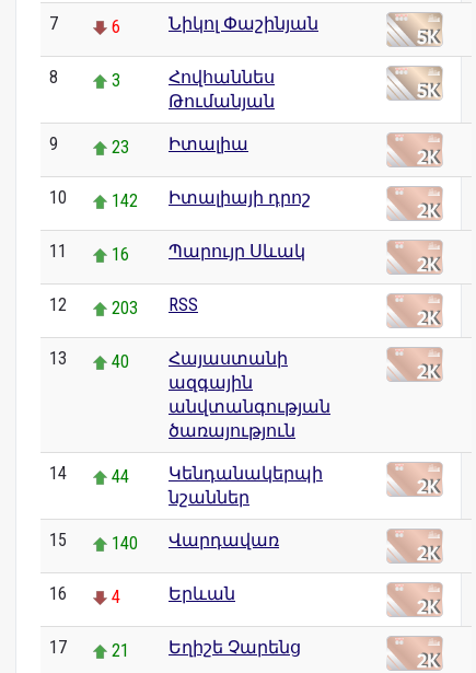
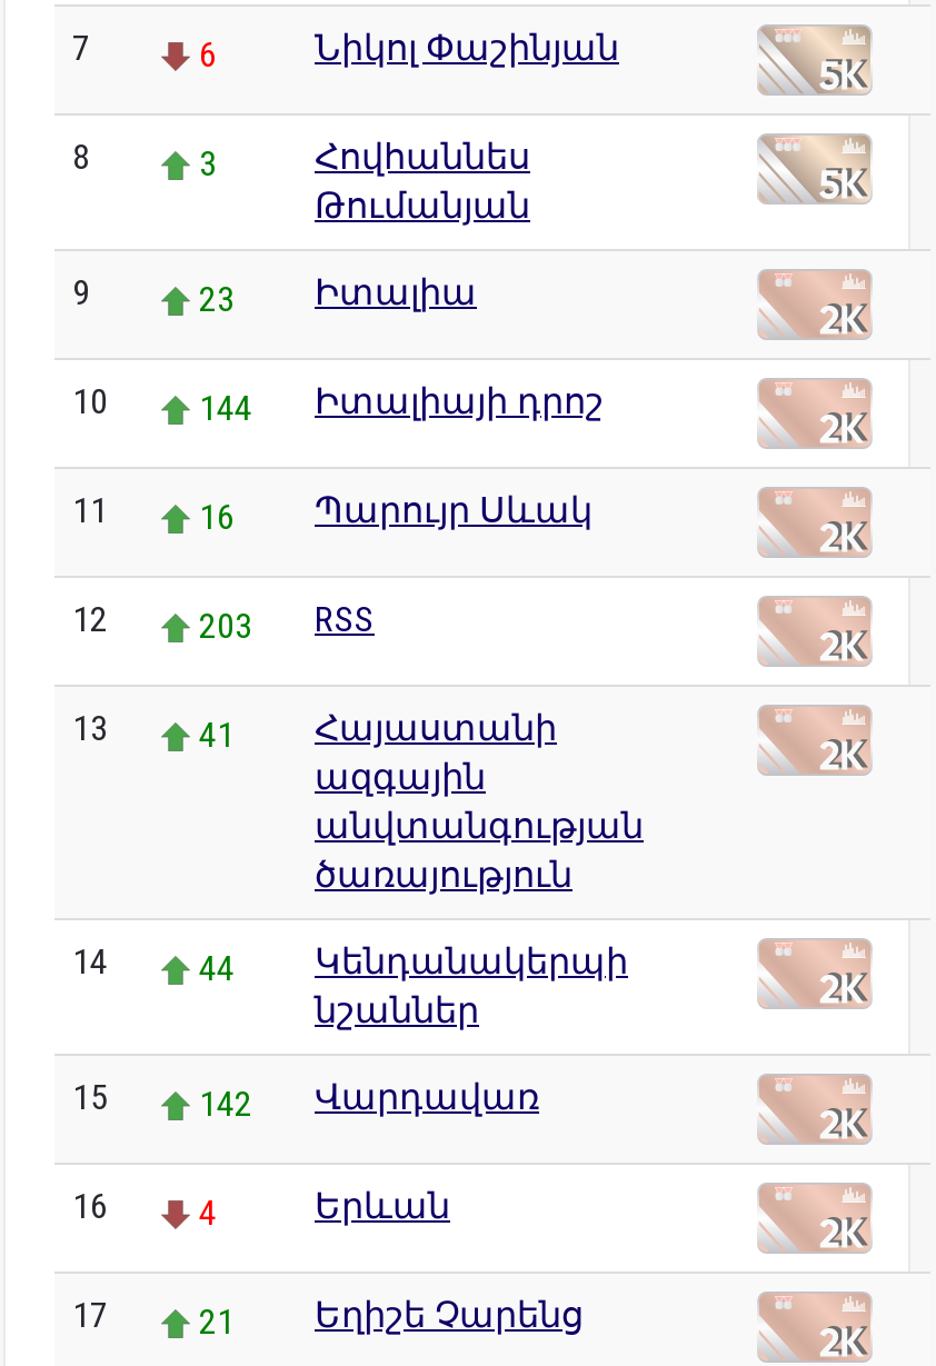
[49,187,311,211] 10 142 Իտալիայի դրոշ -> [72,380,604,429] 10 144 Իտալիայի դրոշ
[49,348,288,372] 13 40 Հայաստանի -> [72,707,557,756] 13 41 Հայաստանի
[49,530,279,554] 15 140 Վարդավառ -> [72,1076,539,1125] 15 142 Վարդավառ

